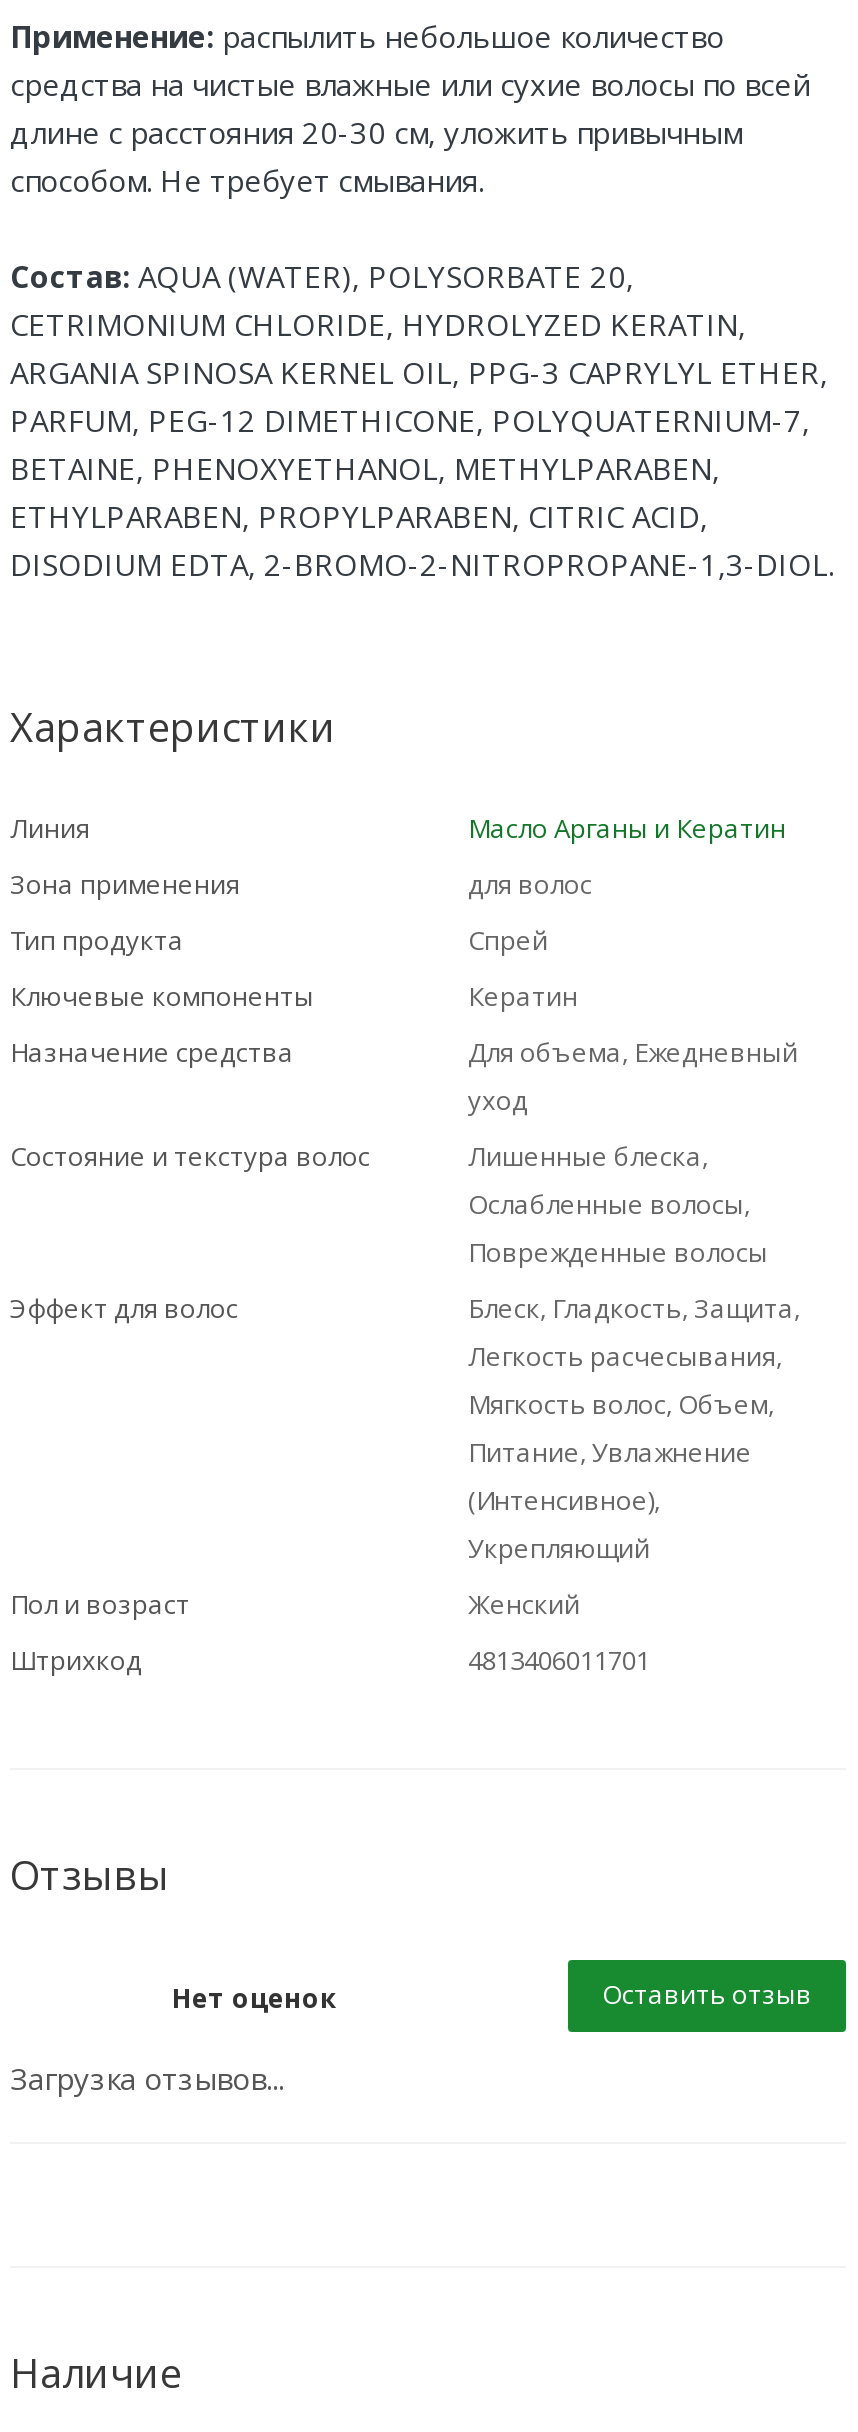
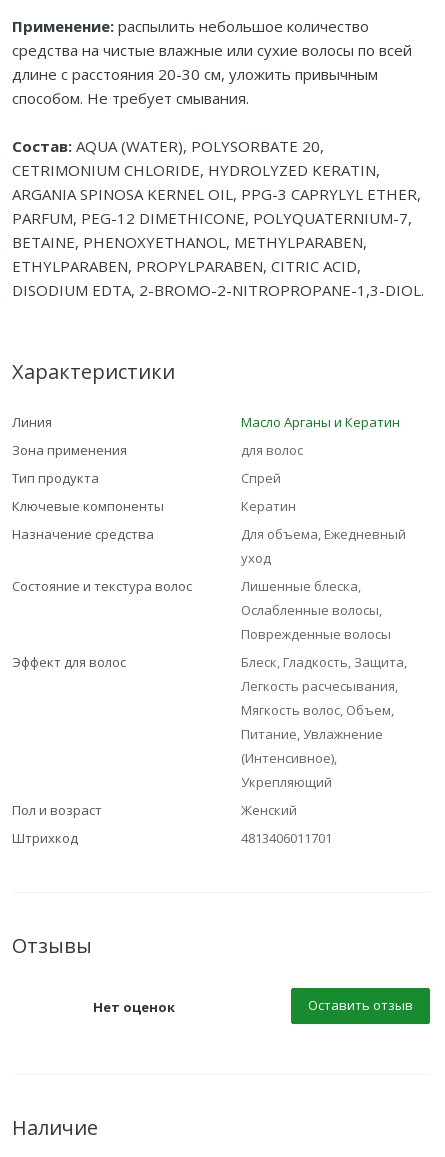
[10,2058,284,2098] Загрузка отзывов... -> none

